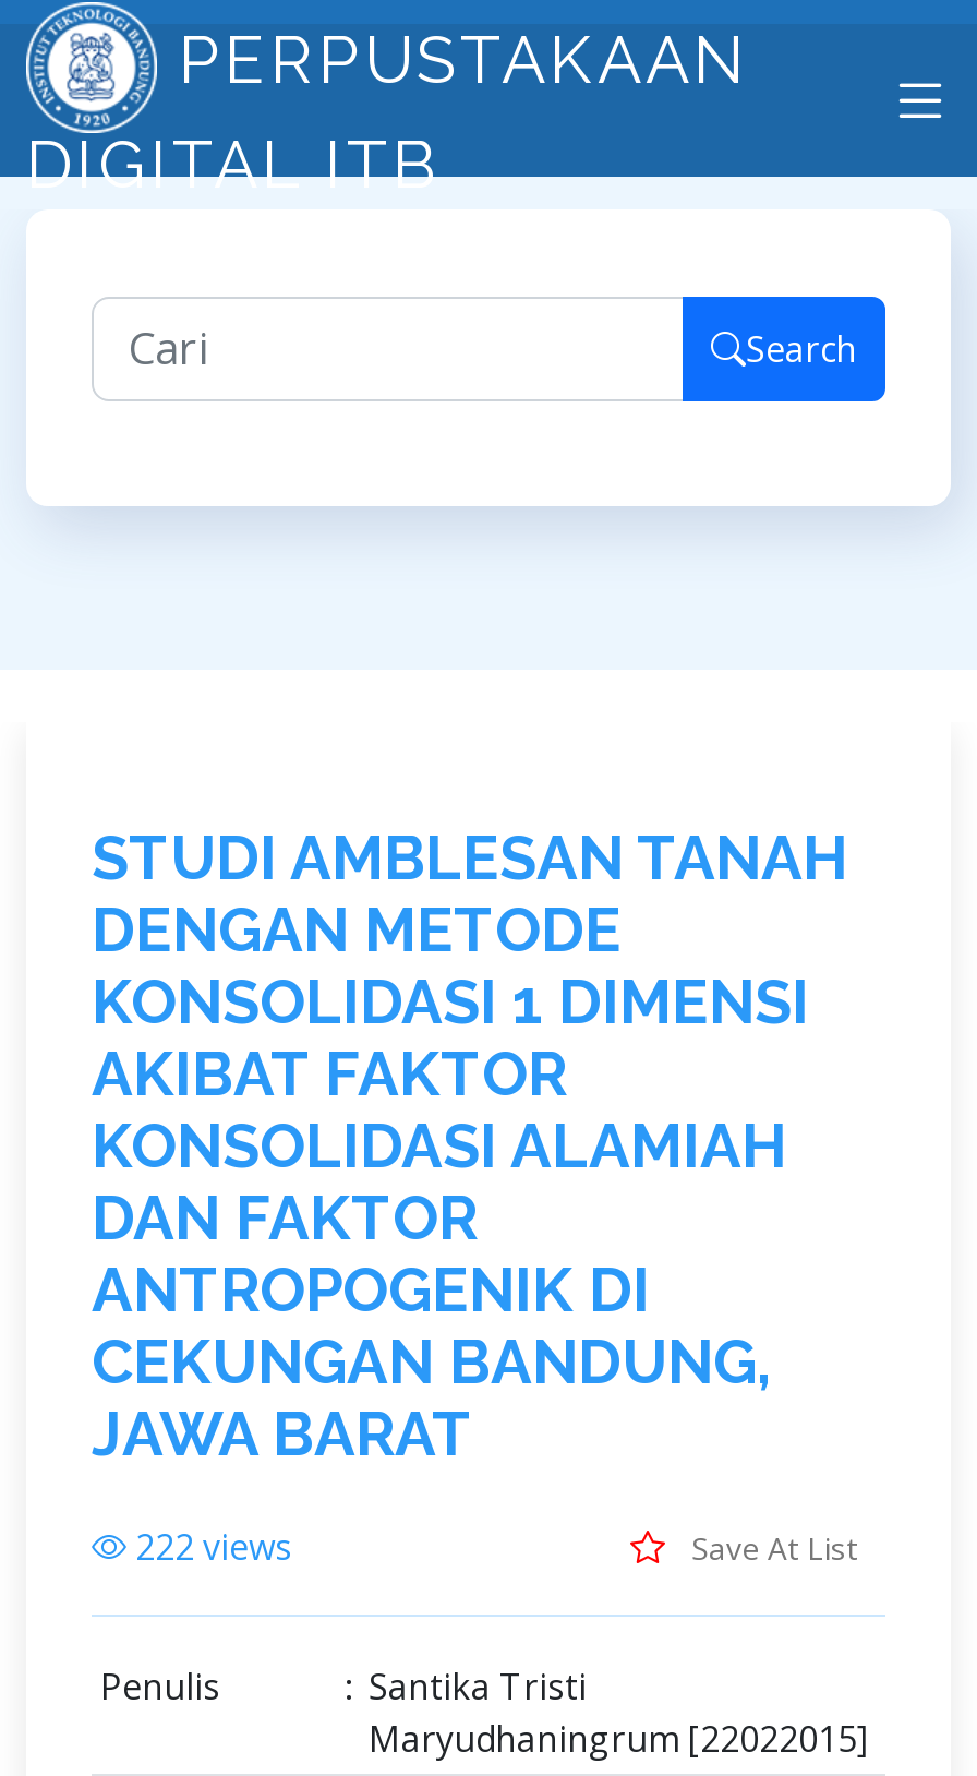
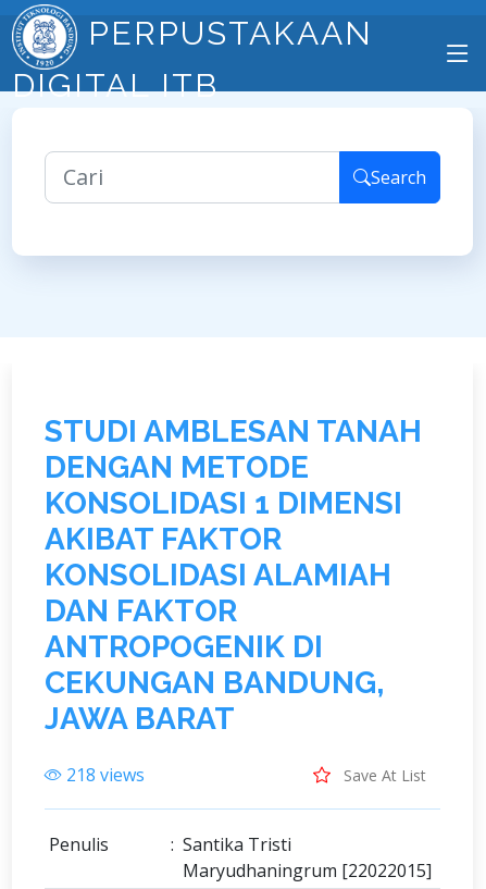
[135,1523,292,1571] 222 views -> [66,763,145,787] 218 views

